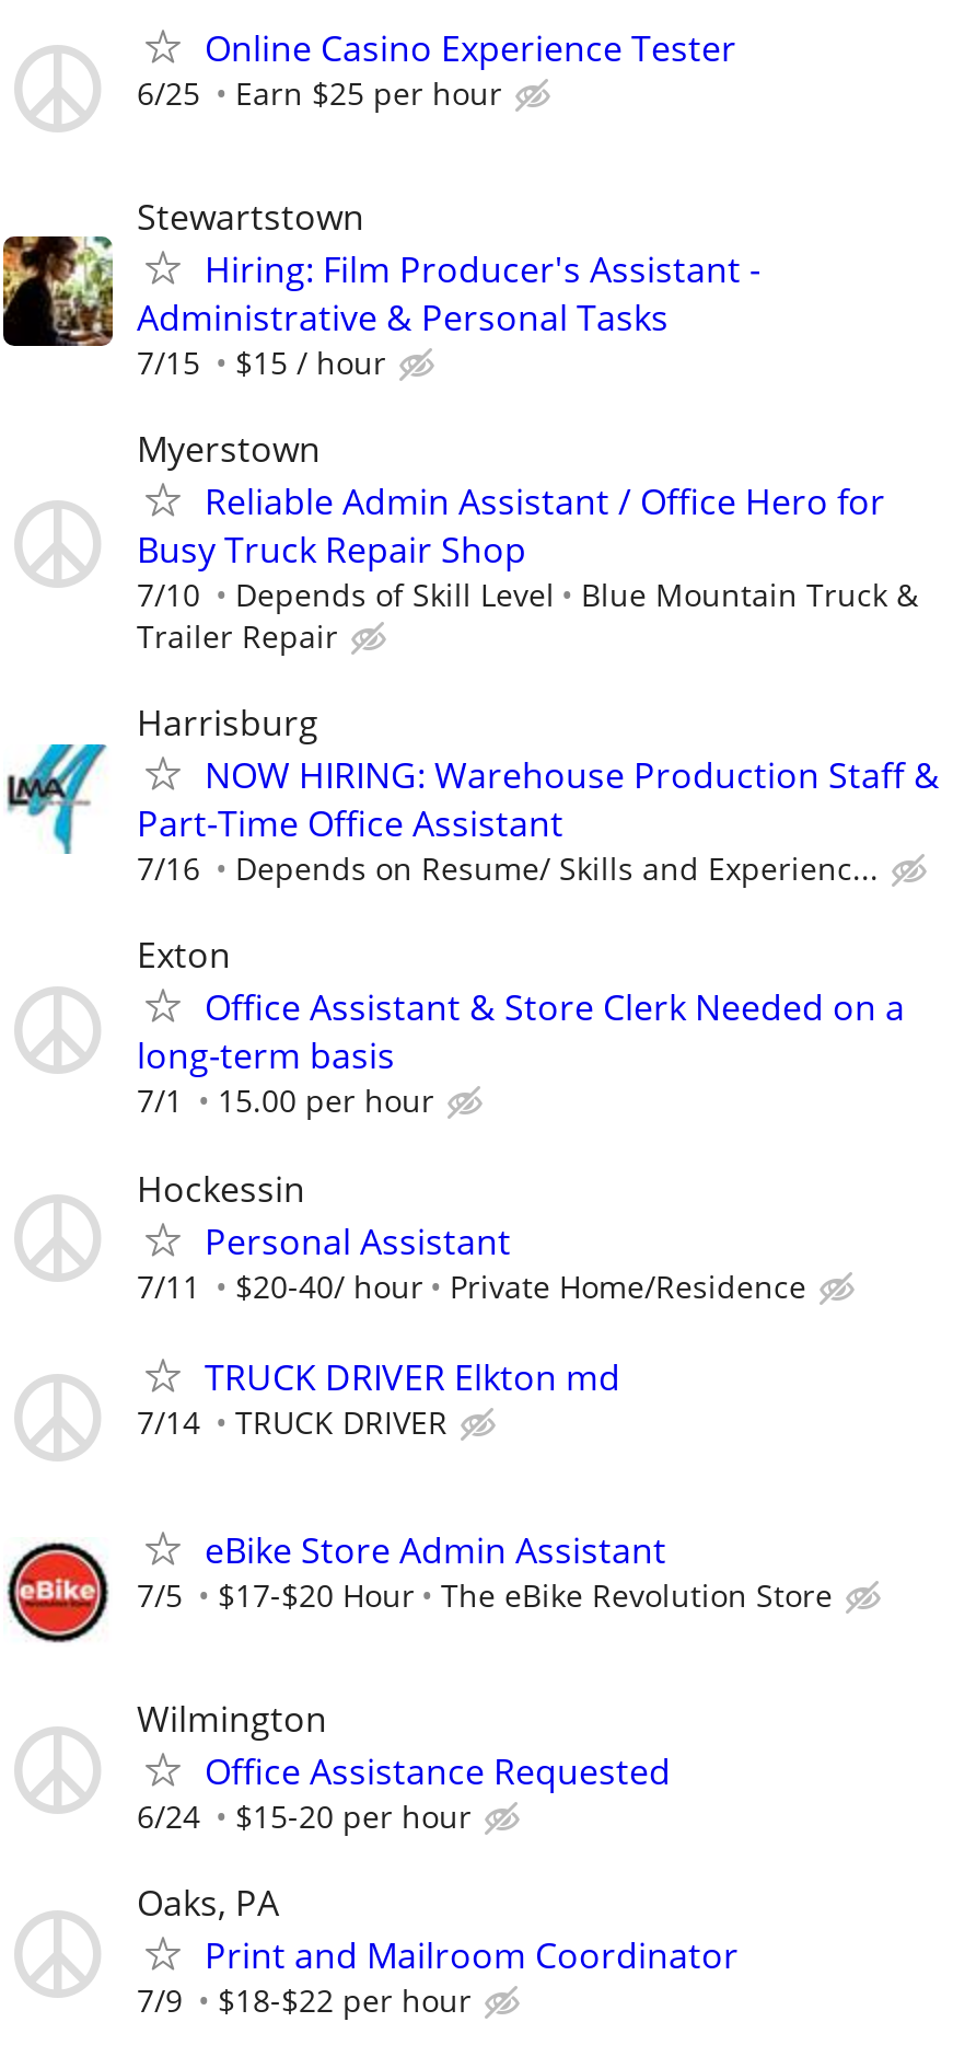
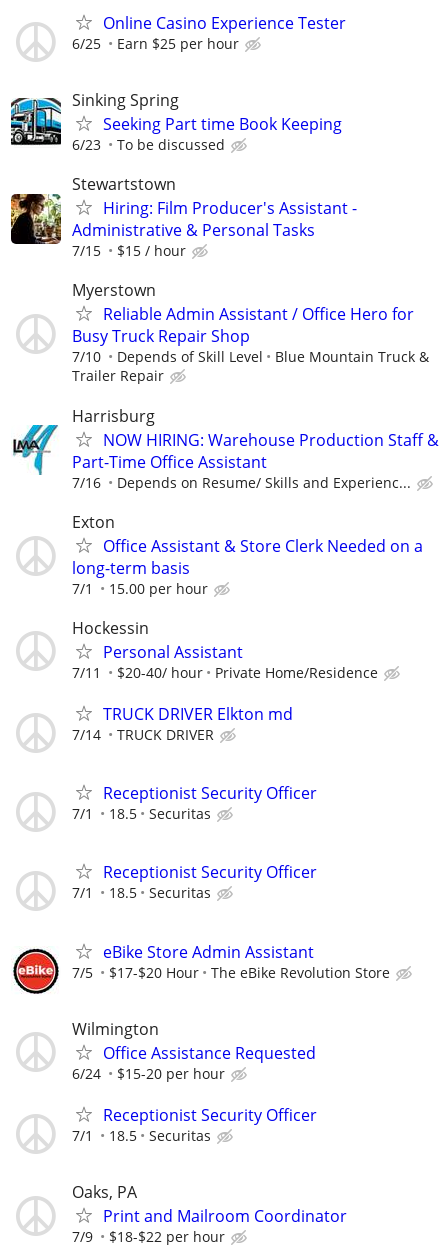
none -> [10,89,342,154] [image] | Sinking Spring | Seeking Part time Book Keeping | 6/23 | To be discussed
none -> [72,782,317,902] Receptionist Security Officer | 7/1 | 18.5 | Securitas | Receptionist Security Officer | 7/1 | 18.5 | Securitas
none -> [72,1104,317,1145] Receptionist Security Officer | 7/1 | 18.5 | Securitas

